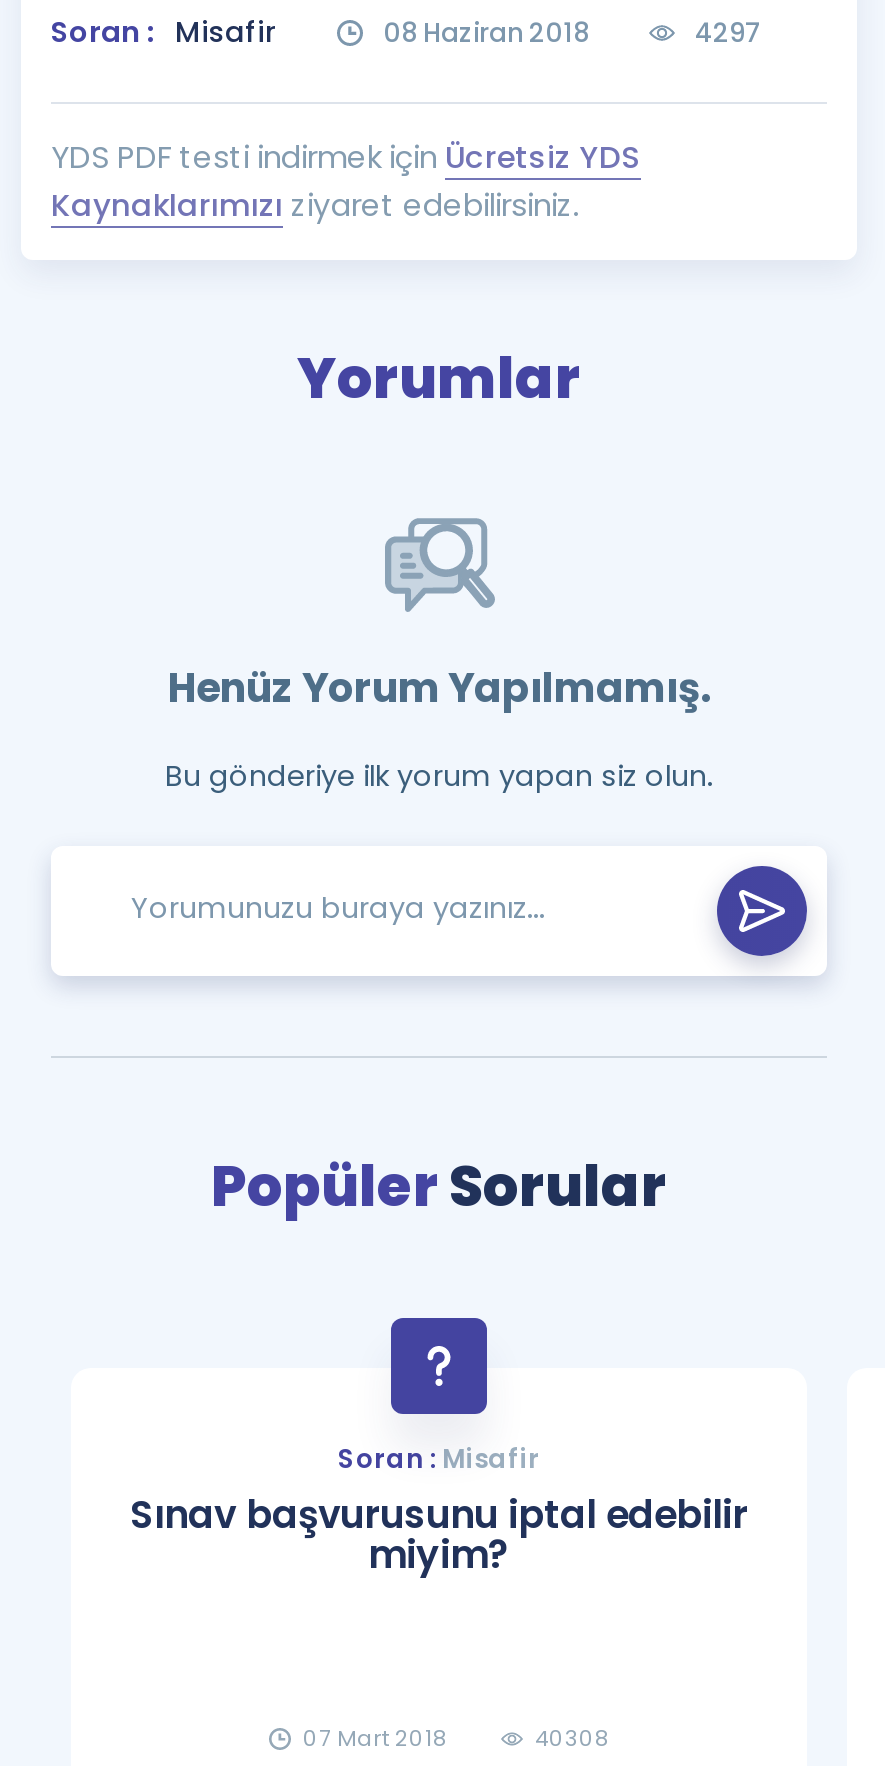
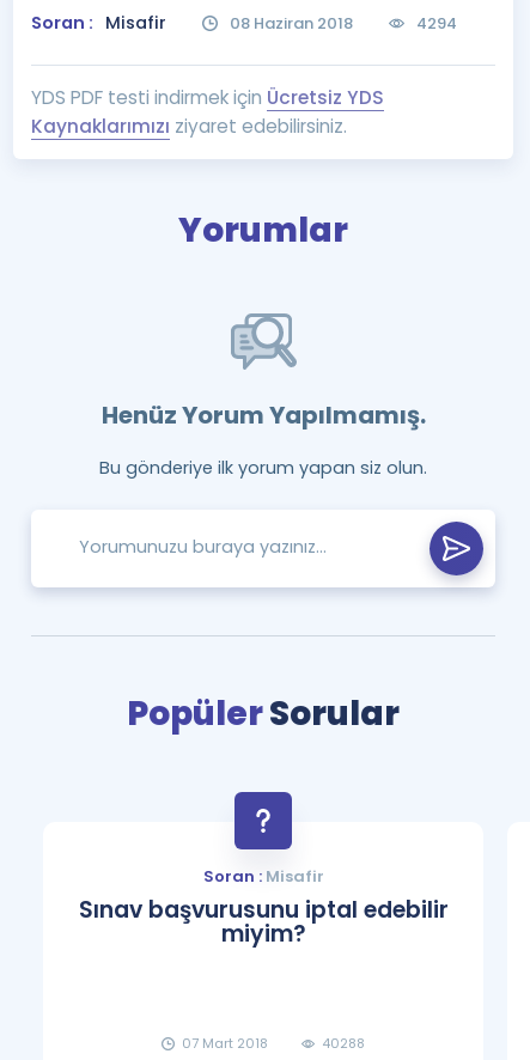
[695,13,761,51] 4297 -> [416,11,457,34] 4294
[535,1722,609,1754] 40308 -> [322,1034,365,1053] 40288

